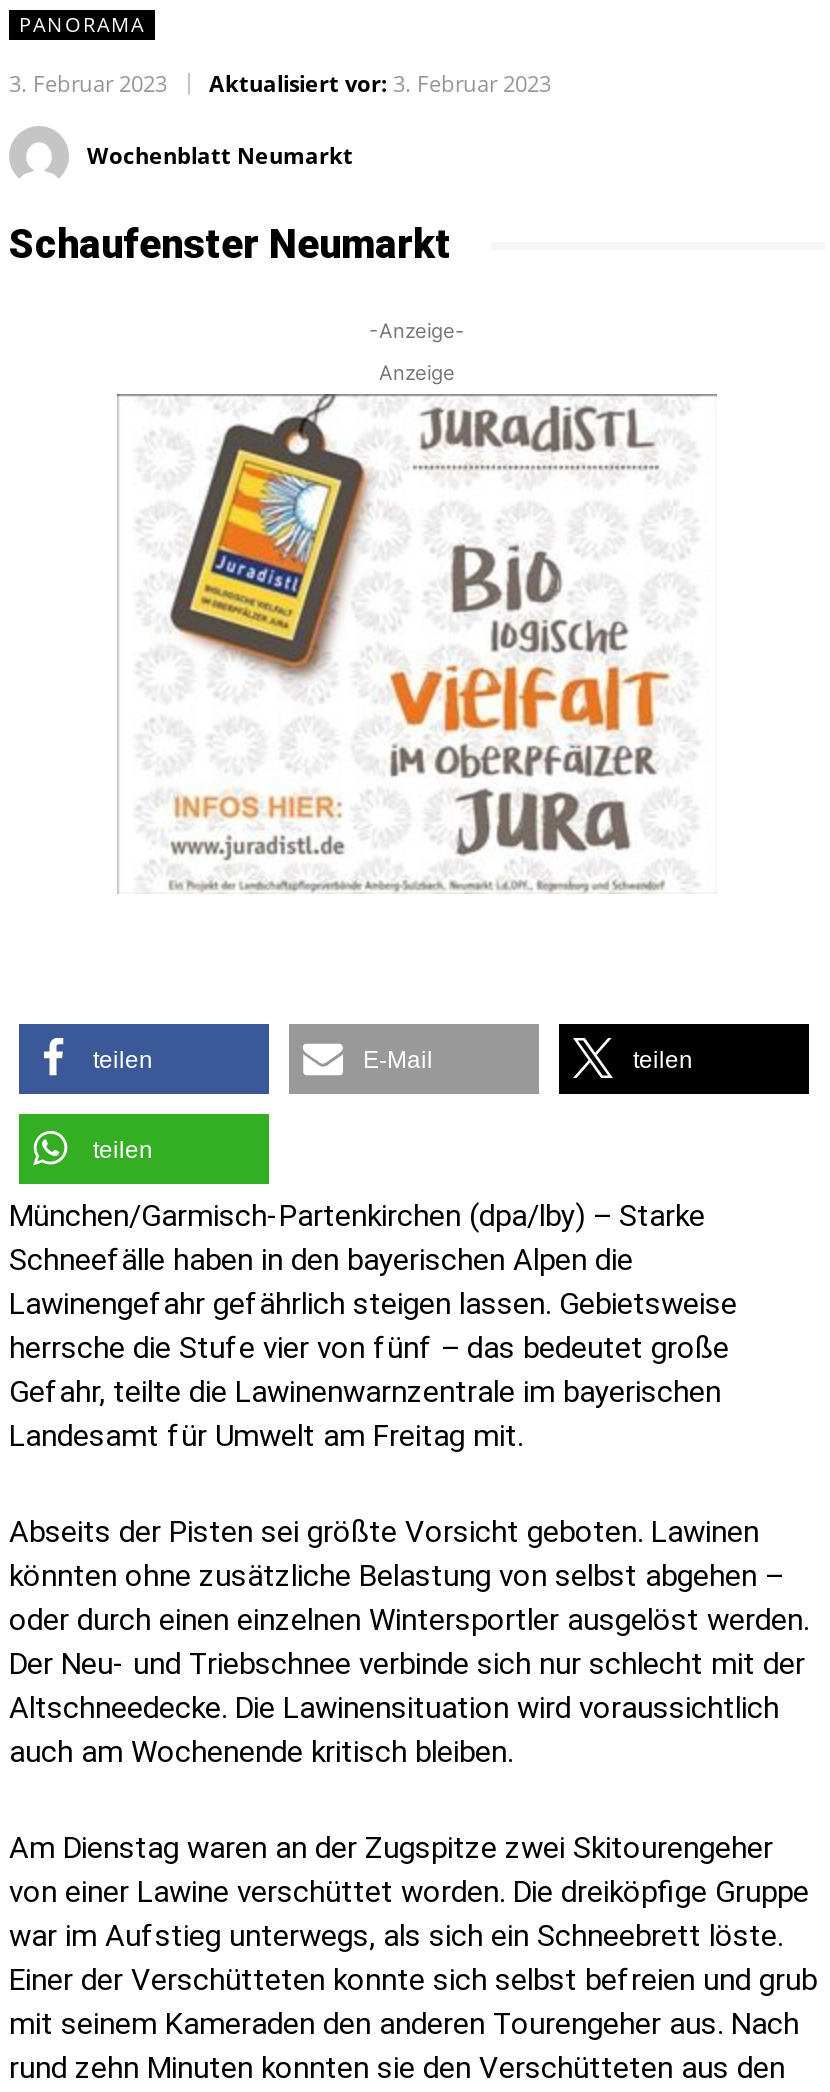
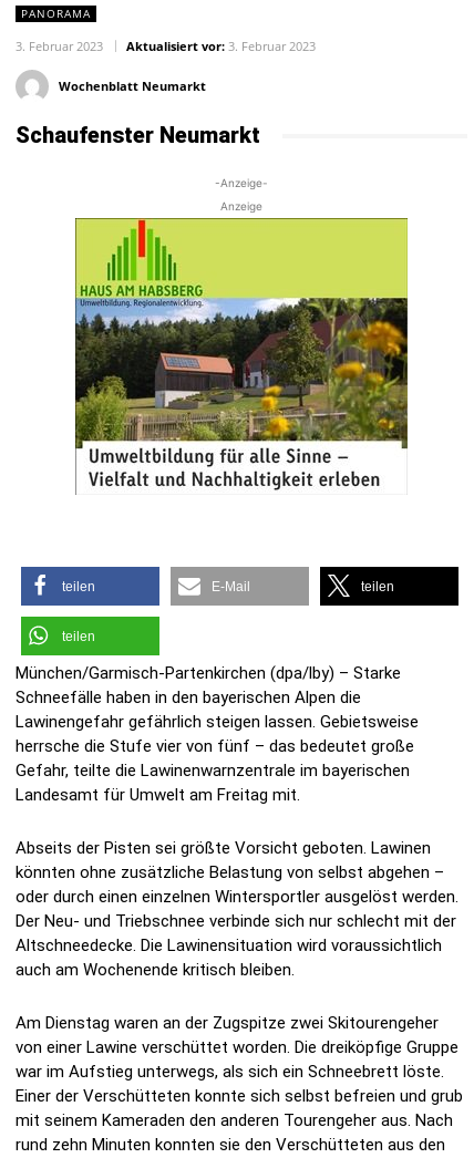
[117,394,717,892] [image] -> [74,218,409,493] [image]

